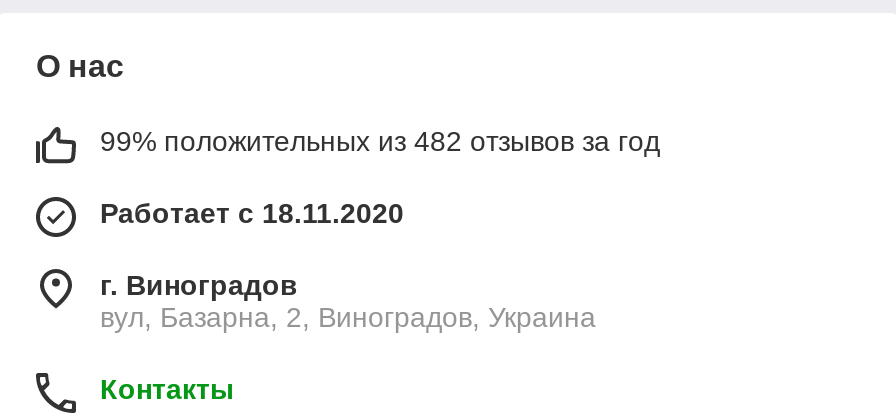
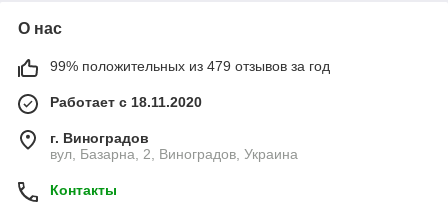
[100,125,660,157] 99% положительных из 482 отзывов за год -> [50,58,330,74] 99% положительных из 479 отзывов за год

